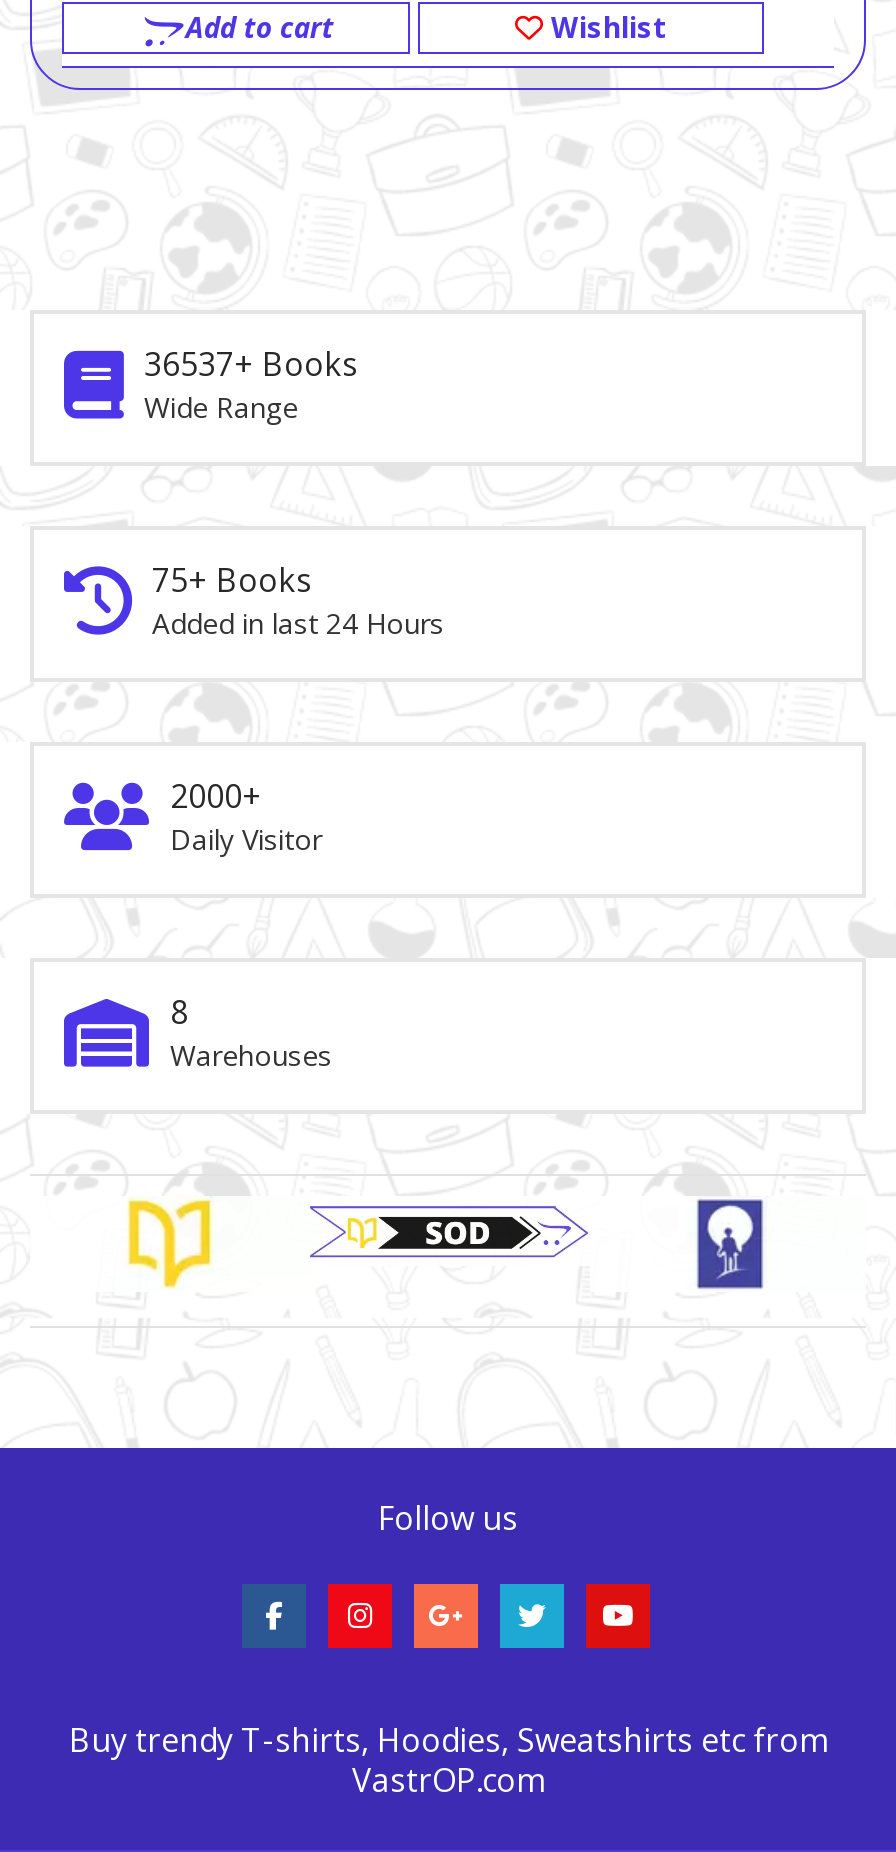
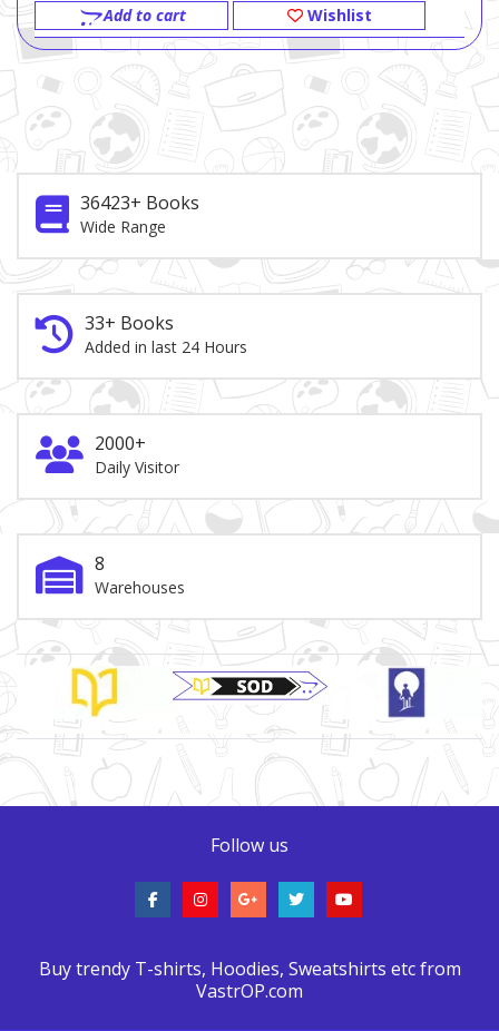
[144,342,358,386] 36537+ Books -> [80,191,199,215] 36423+ Books
[152,558,312,602] 75+ Books -> [85,311,174,335] 33+ Books

